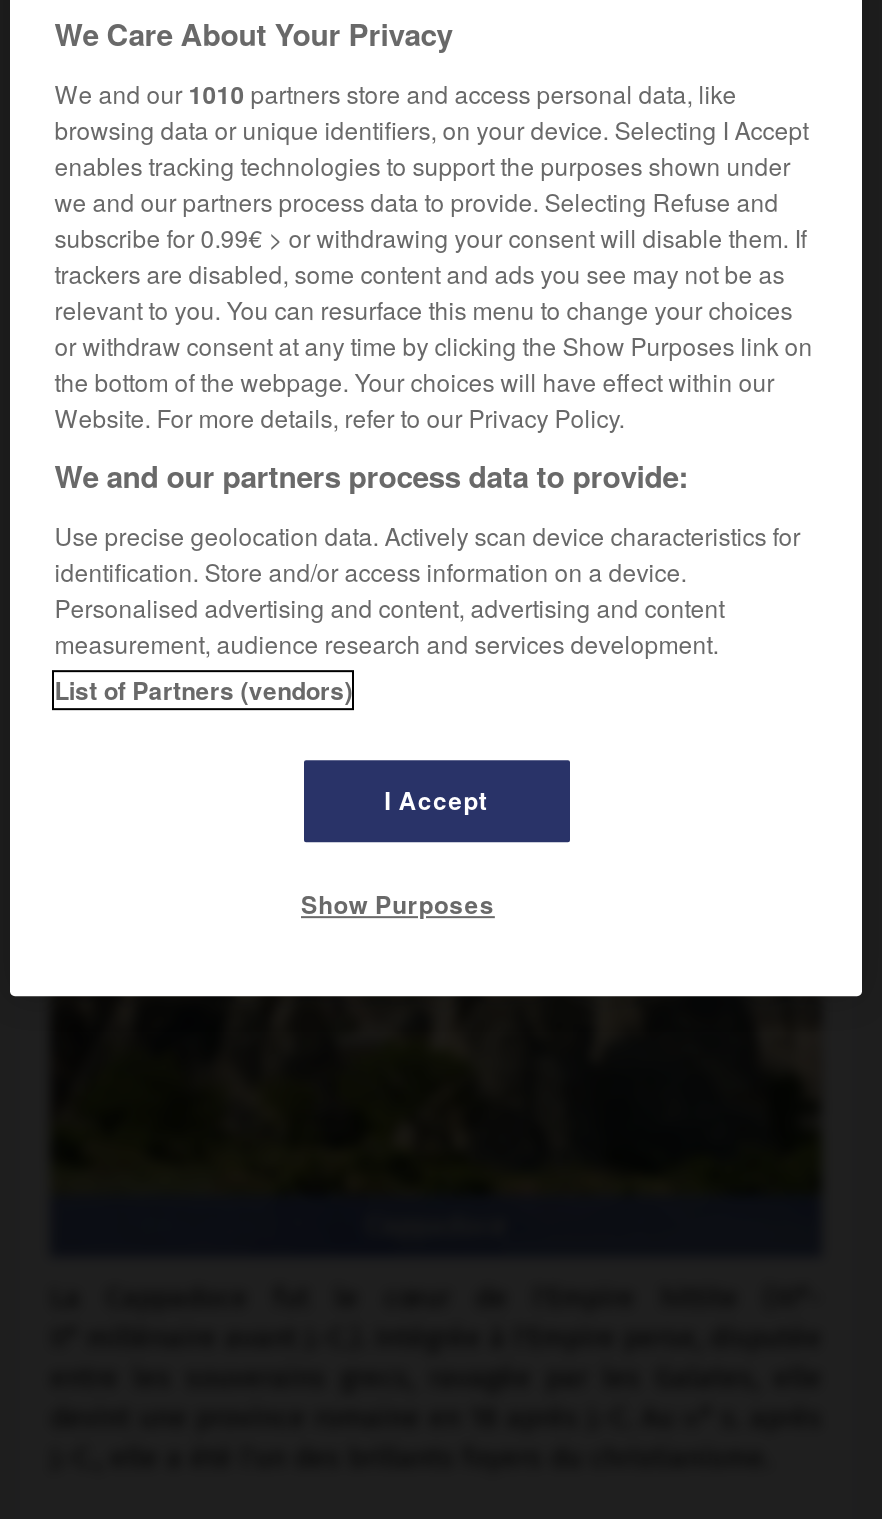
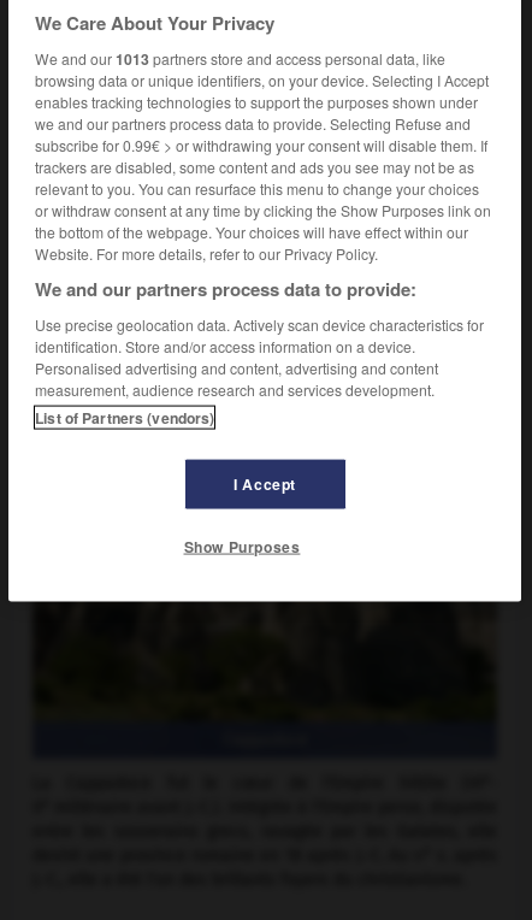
[54,76,736,112] We and our 1010 partners store and access personal data, like -> [35,47,446,69] We and our 1013 partners store and access personal data, like

